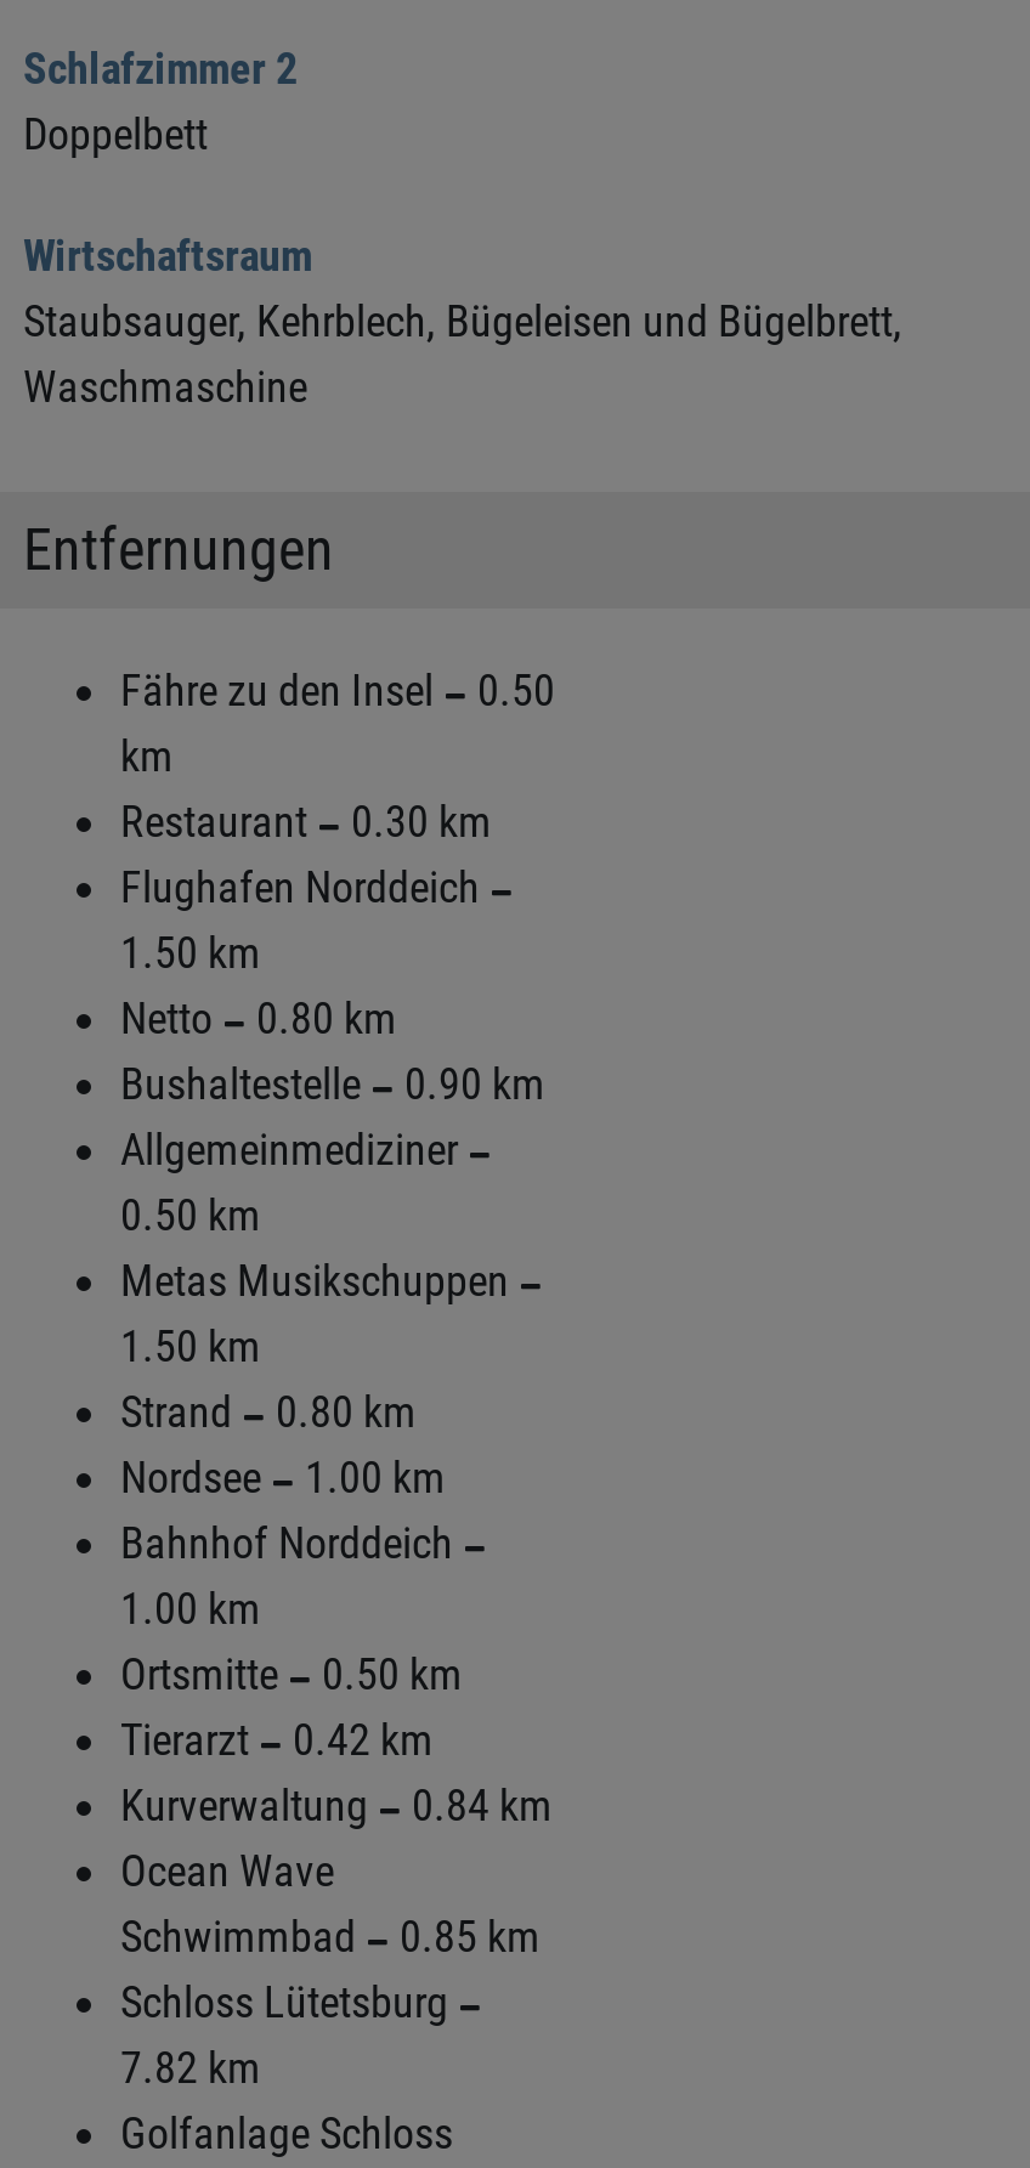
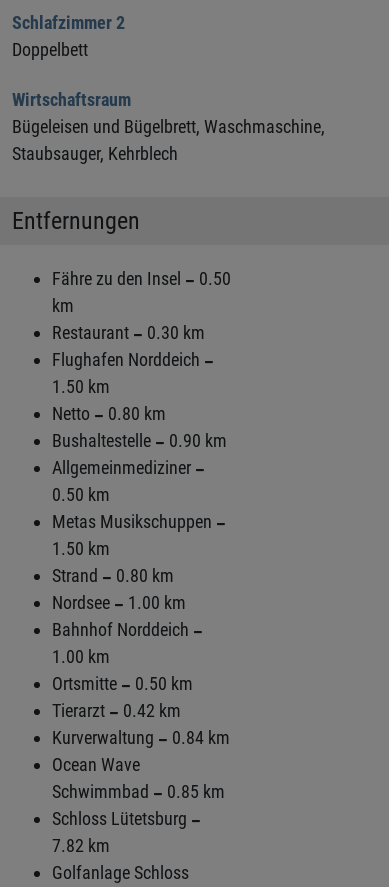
[23,294,902,411] Staubsauger, Kehrblech, Bügeleisen und Bügelbrett, | Waschmaschine -> [12,115,325,163] Bügeleisen und Bügelbrett, Waschmaschine, | Staubsauger, Kehrblech

